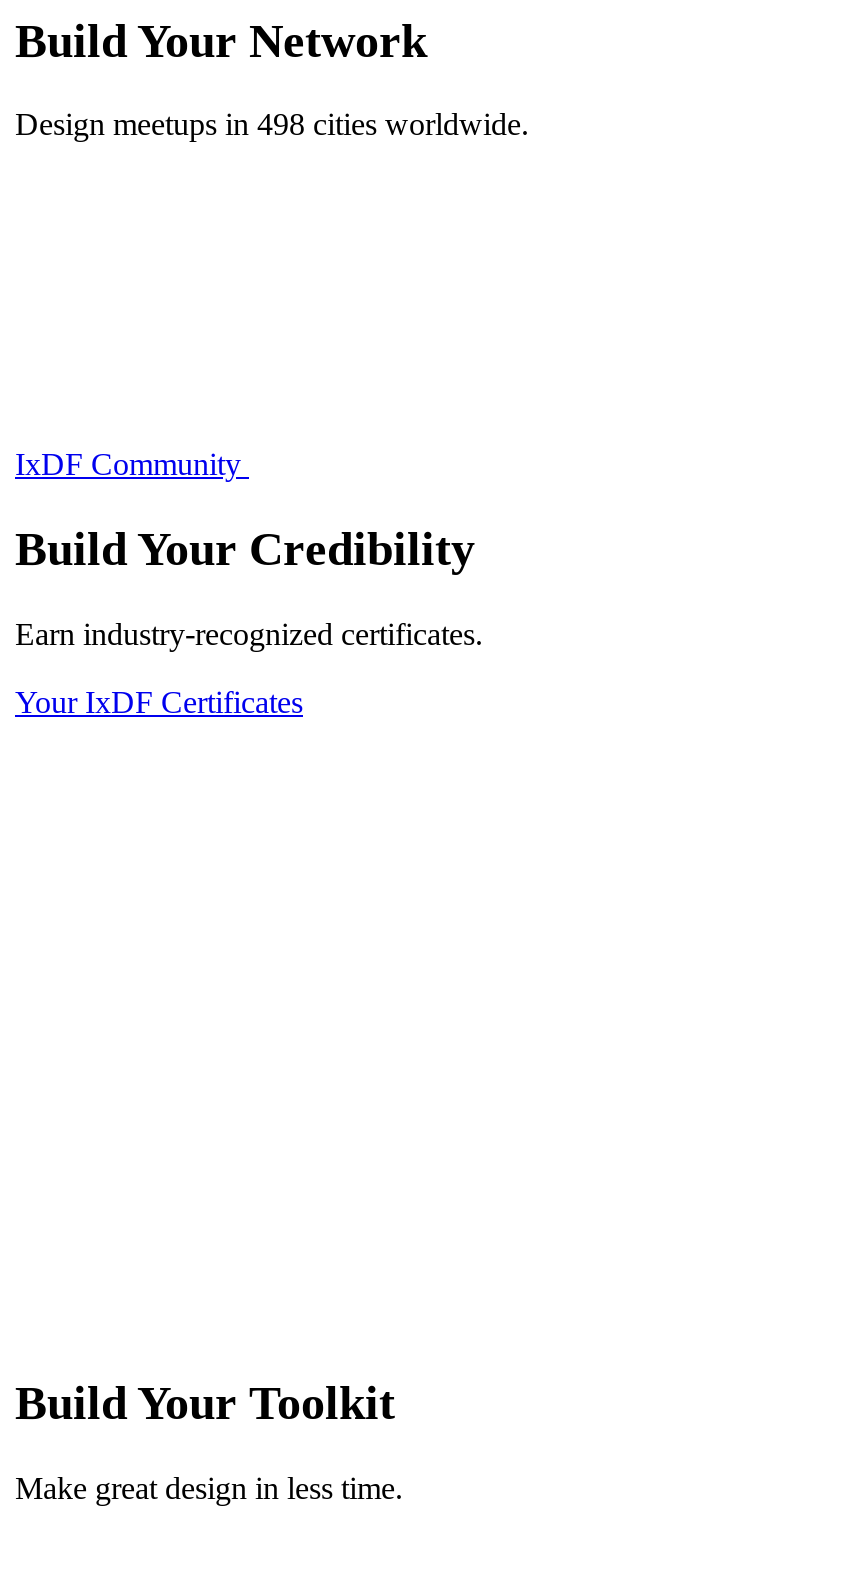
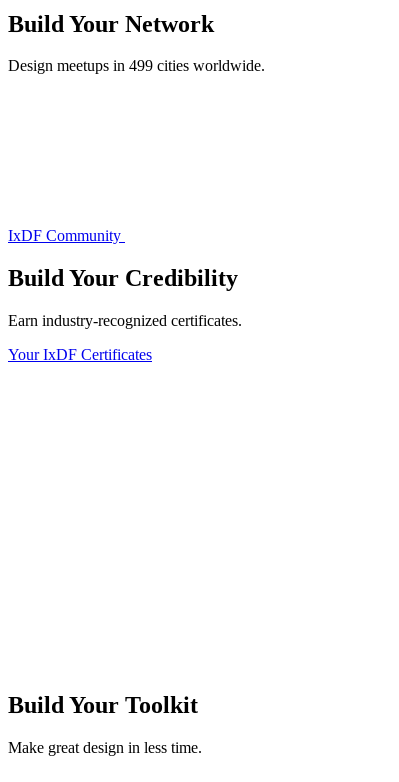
[15,108,529,142] Design meetups in 498 cities worldwide. -> [8,57,265,74] Design meetups in 499 cities worldwide.

